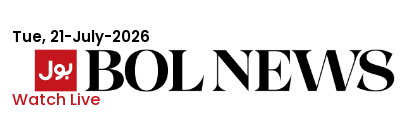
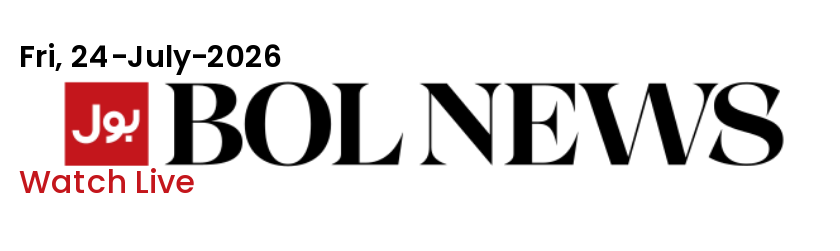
[12,26,150,47] Tue, 21-July-2026 -> [19,35,283,77] Fri, 24-July-2026

